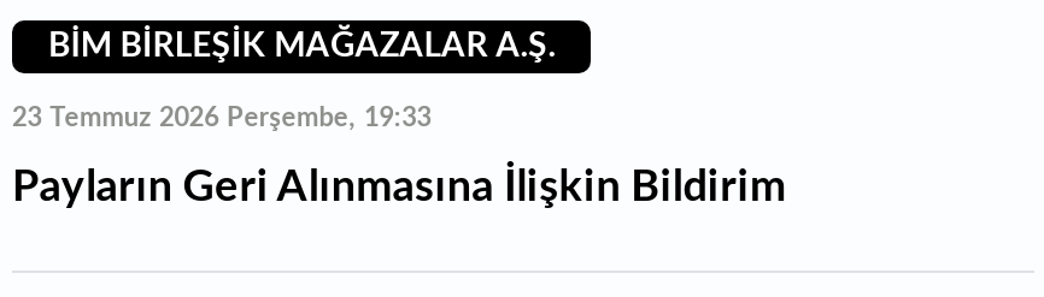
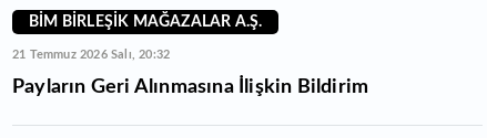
[12,105,432,131] 23 Temmuz 2026 Perşembe, 19:33 -> [12,49,170,61] 21 Temmuz 2026 Salı, 20:32

